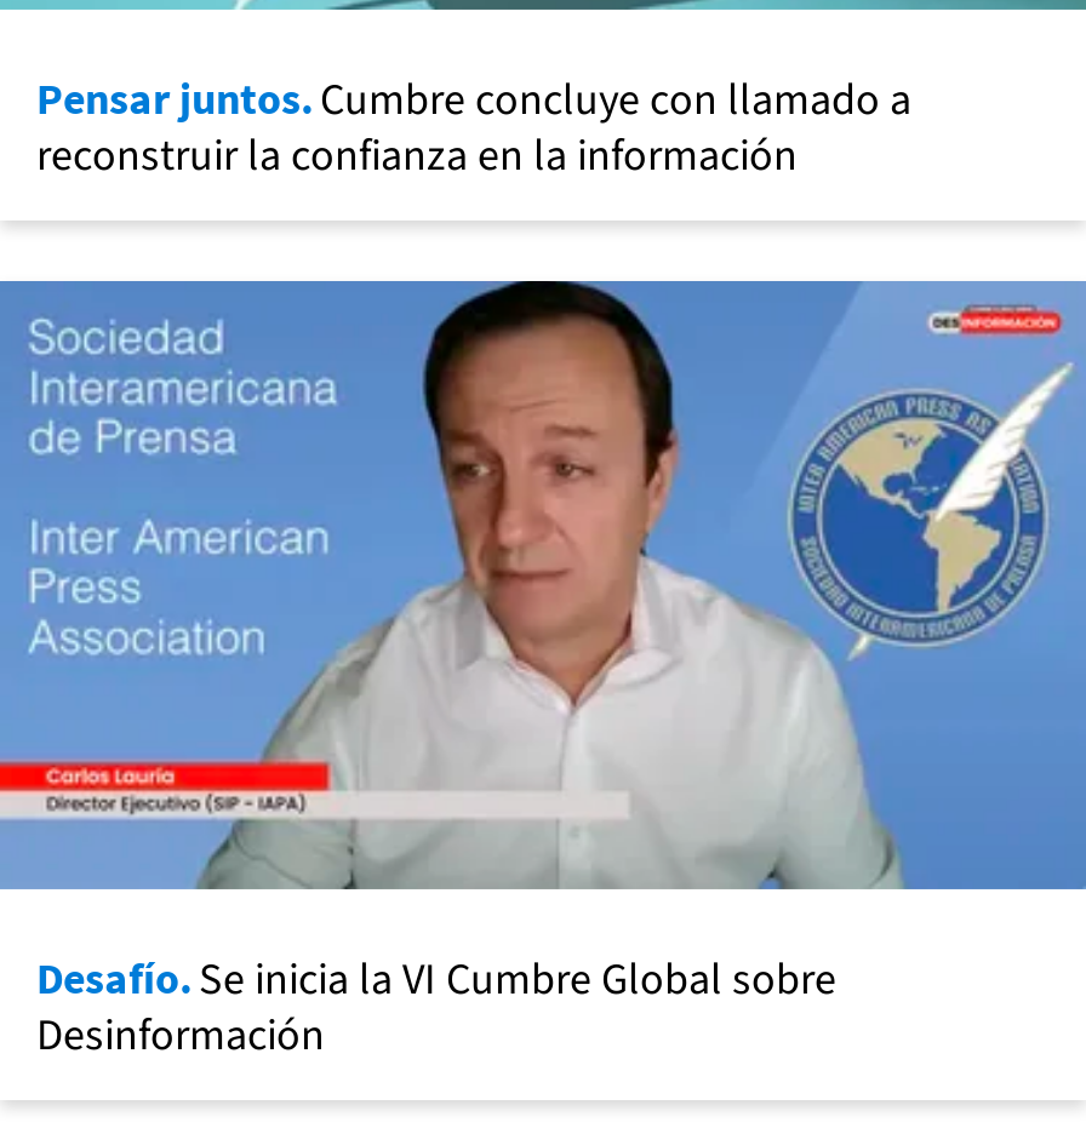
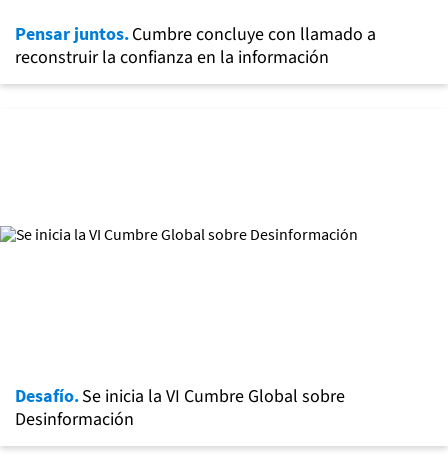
[7,279,1079,892] [image] -> none

